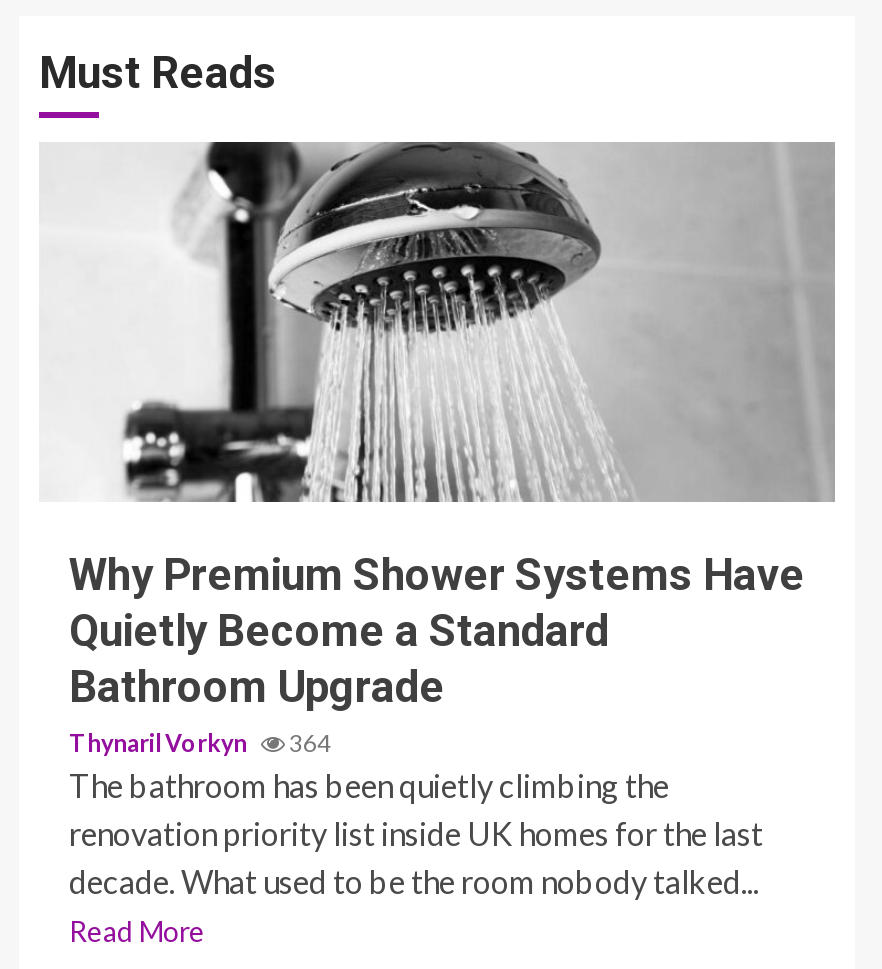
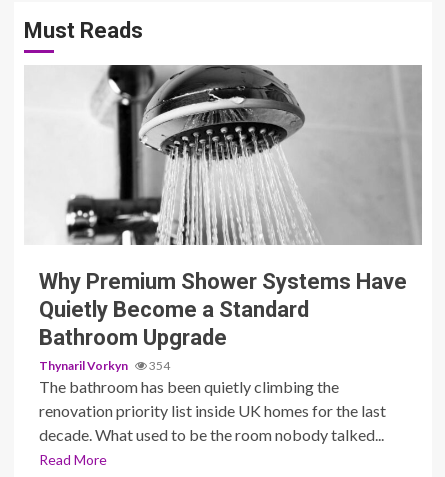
[69,728,331,758] Thynaril Vorkyn 364 -> [39,358,170,373] Thynaril Vorkyn 354

